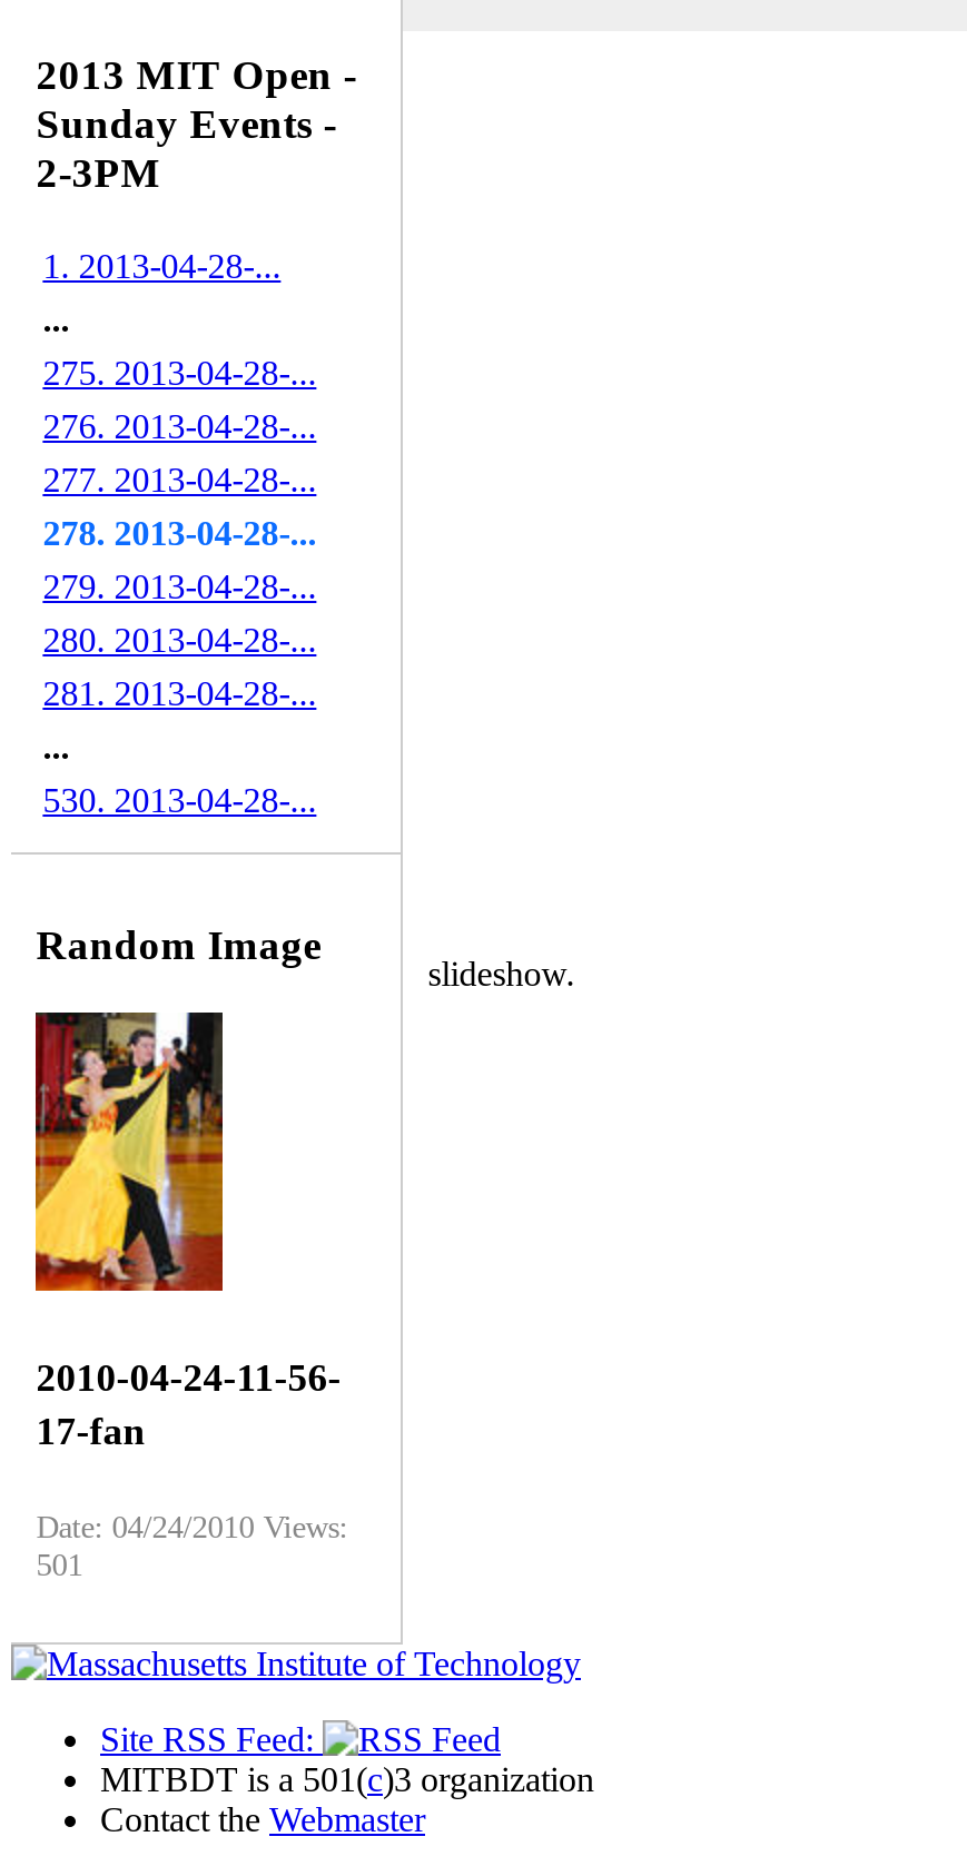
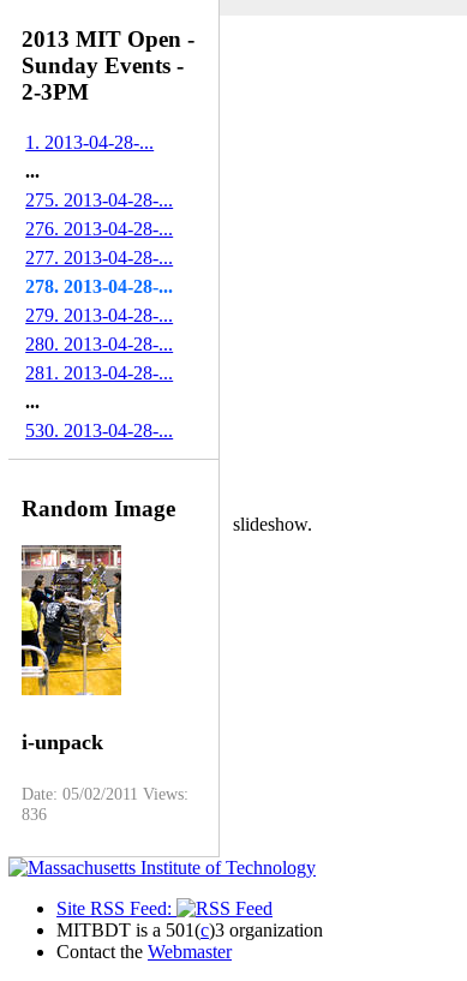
[33,1010,341,1453] [image] | 2010-04-24-11-56- | 17-fan -> [20,544,122,754] [image] | i-unpack
[36,1510,348,1583] Date: 04/24/2010 Views: | 501 -> [22,785,189,824] Date: 05/02/2011 Views: | 836

